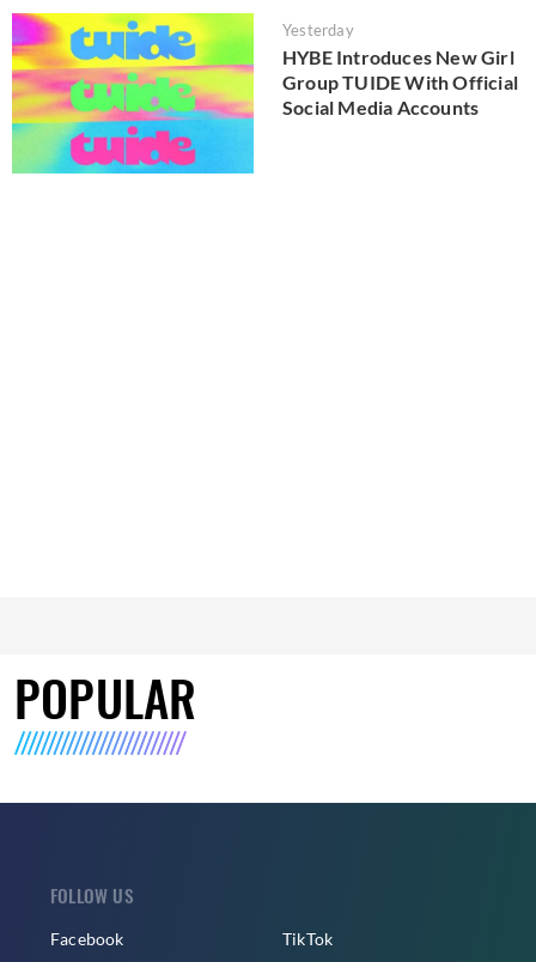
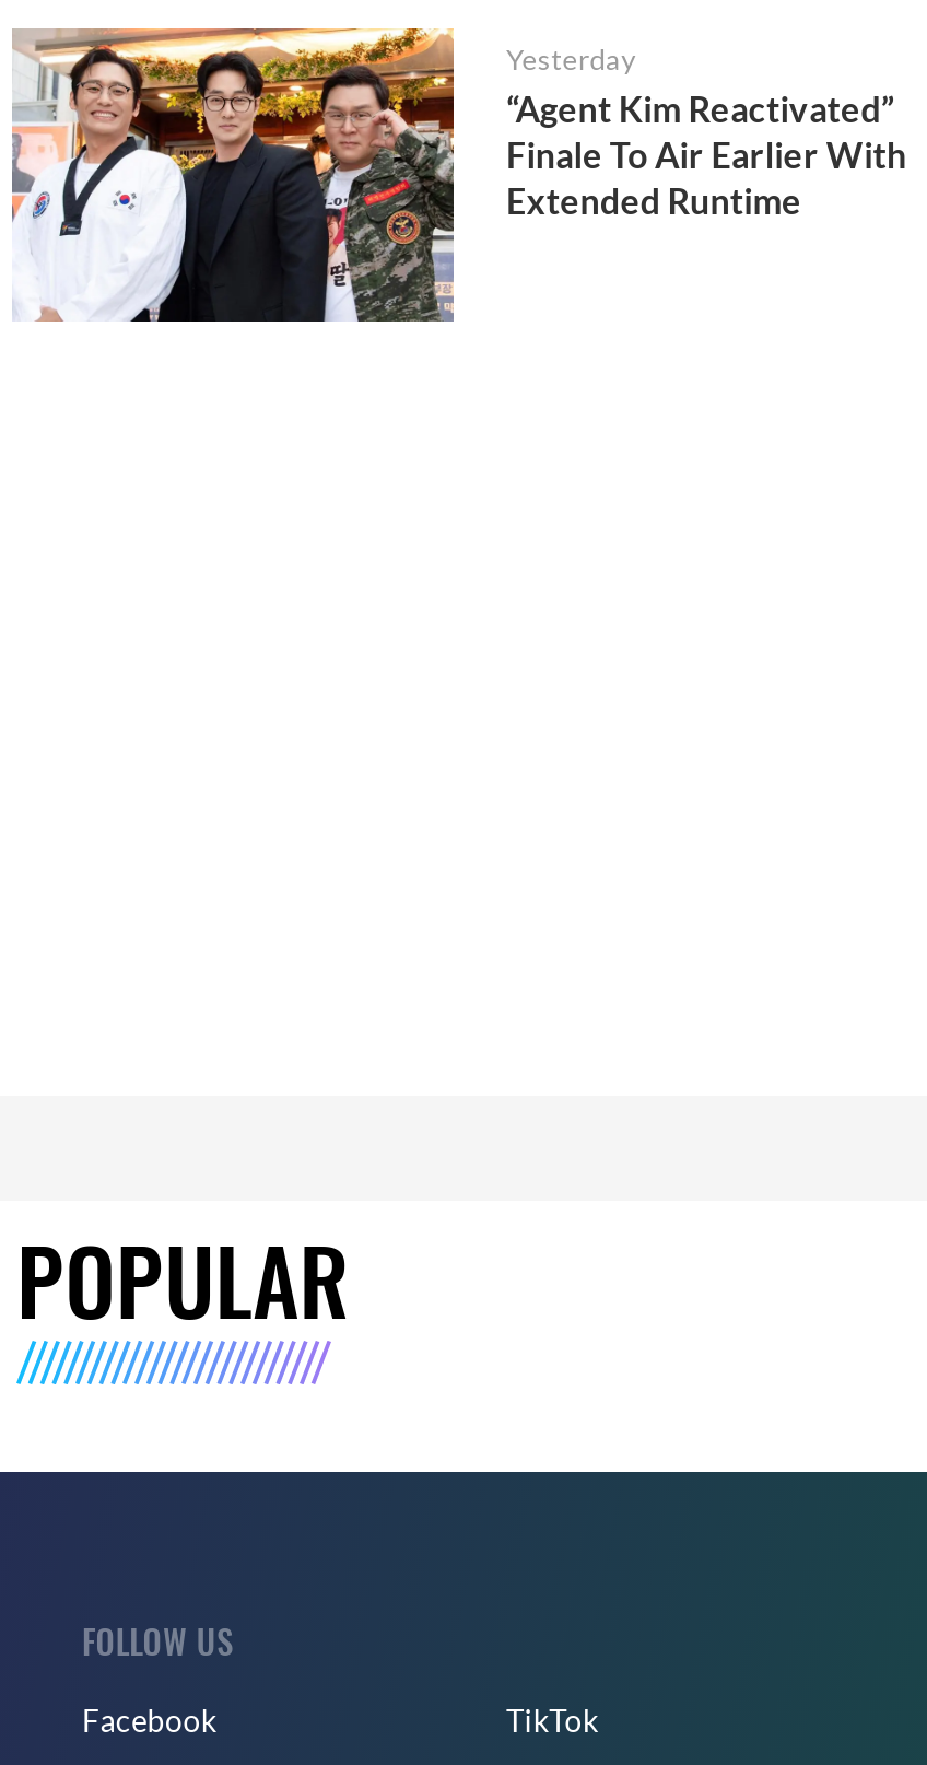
[11,12,518,175] [image] | HYBE Introduces New Girl | Group TUIDE With Official | Social Media Accounts -> [10,26,907,324] [image] | “Agent Kim Reactivated” | Finale To Air Earlier With | Extended Runtime

